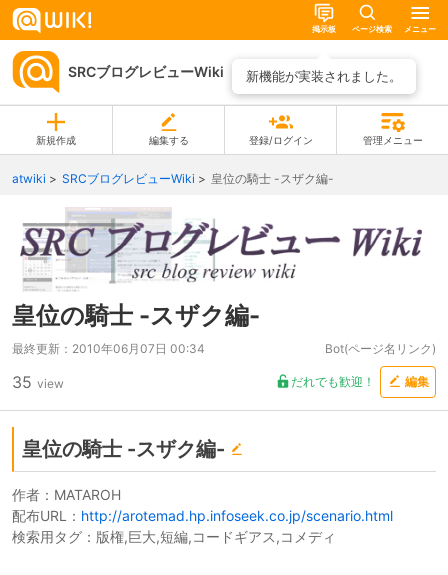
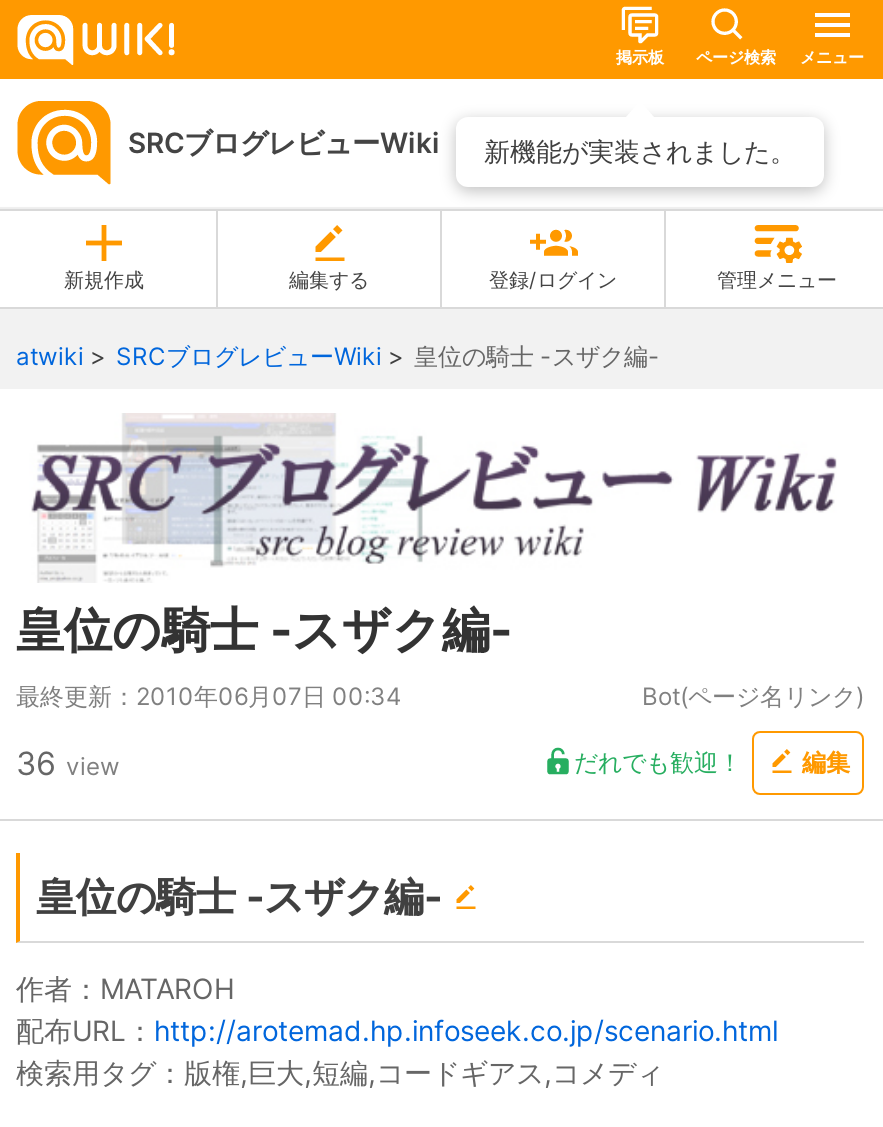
[12,372,64,392] 35 view -> [16,743,120,783] 36 view

